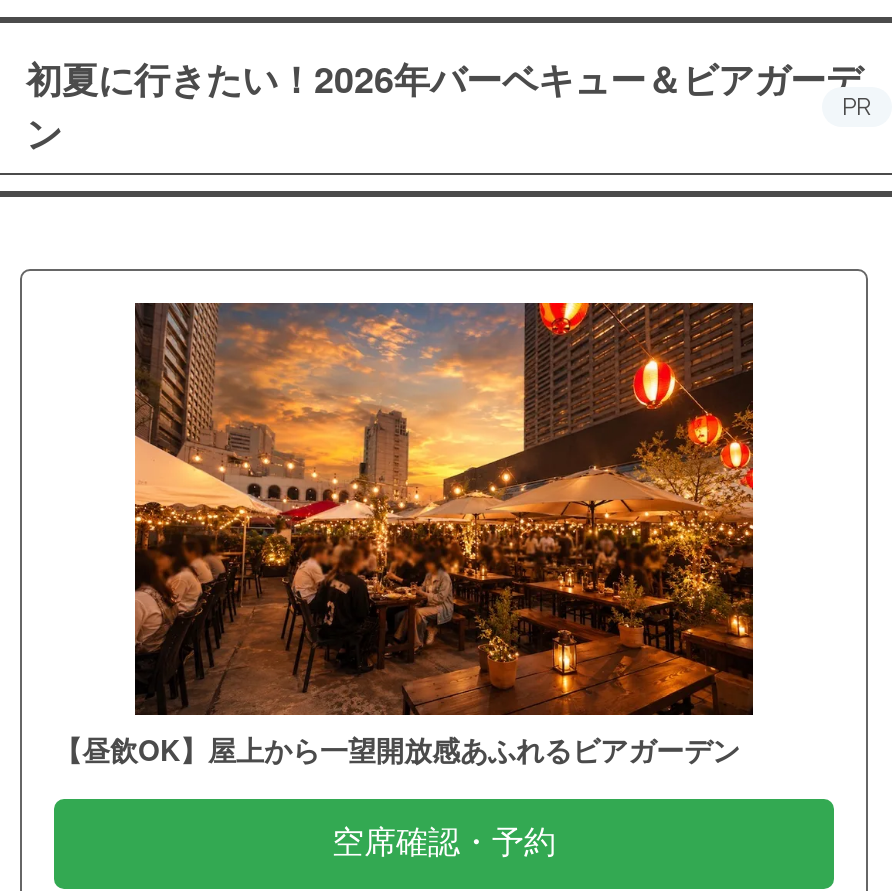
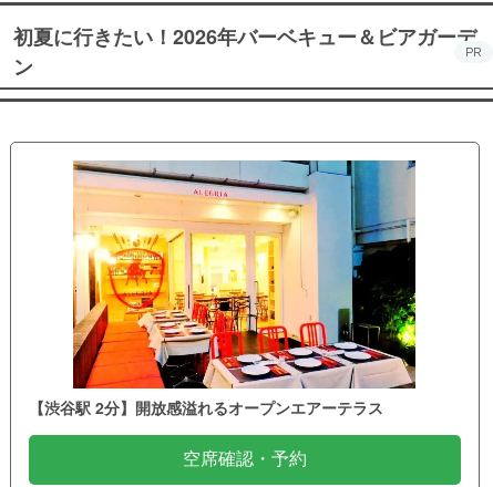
[54,300,756,770] [image] | 【昼飲OK】屋上から一望開放感あふれるビアガーデン -> [29,159,417,418] [image] | 【渋谷駅 2分】開放感溢れるオープンエアーテラス

